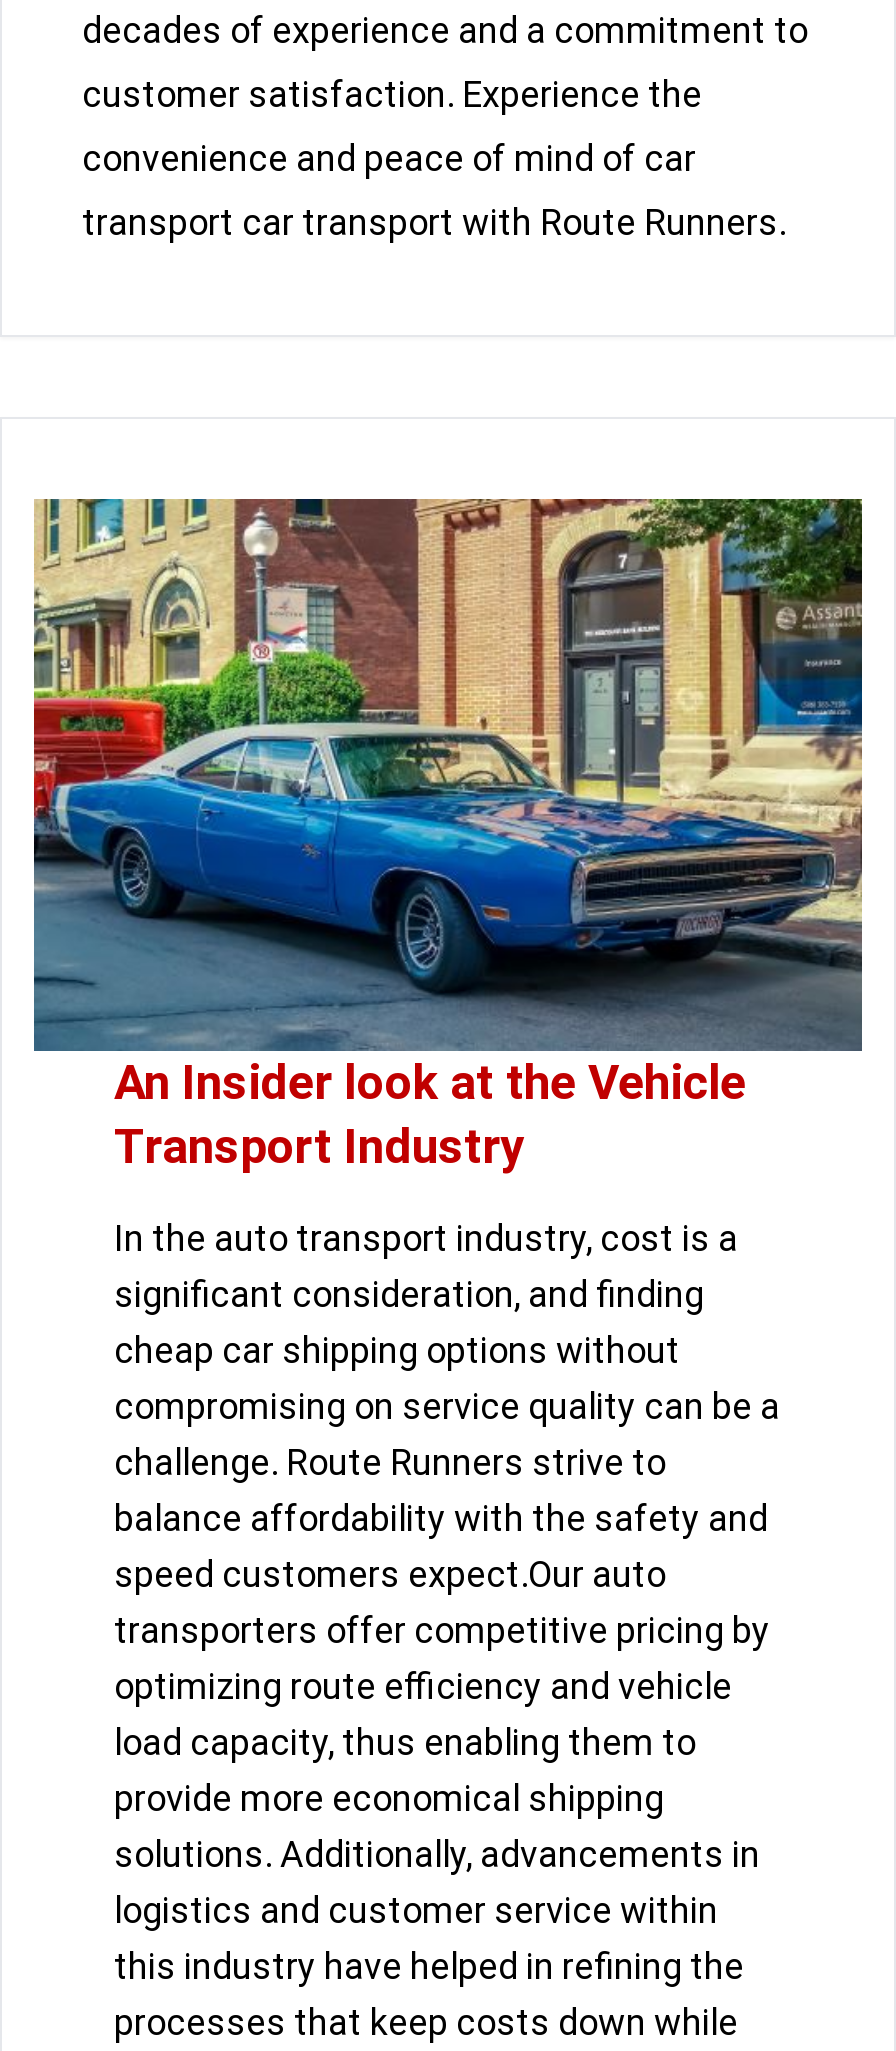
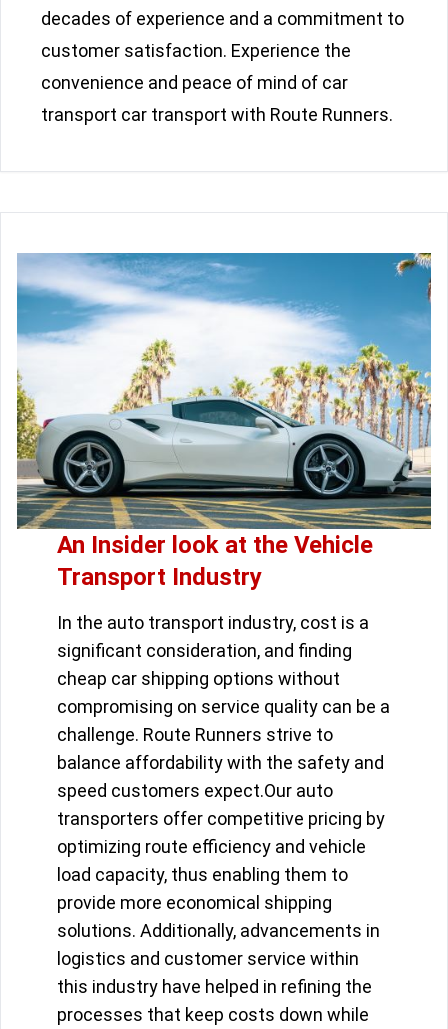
[32,497,864,1053] [image] -> [16,252,432,530] [image]

